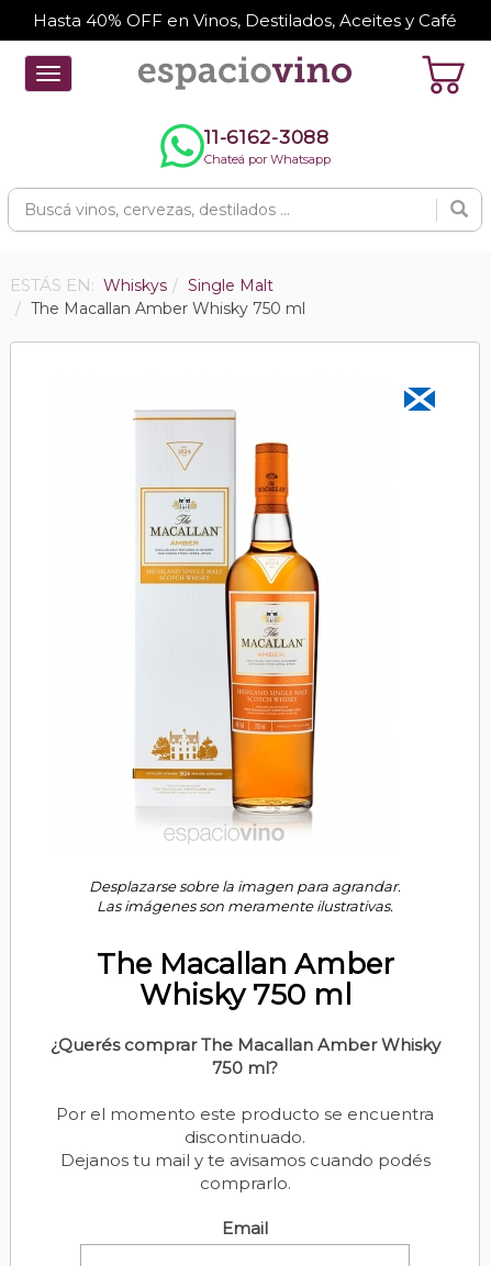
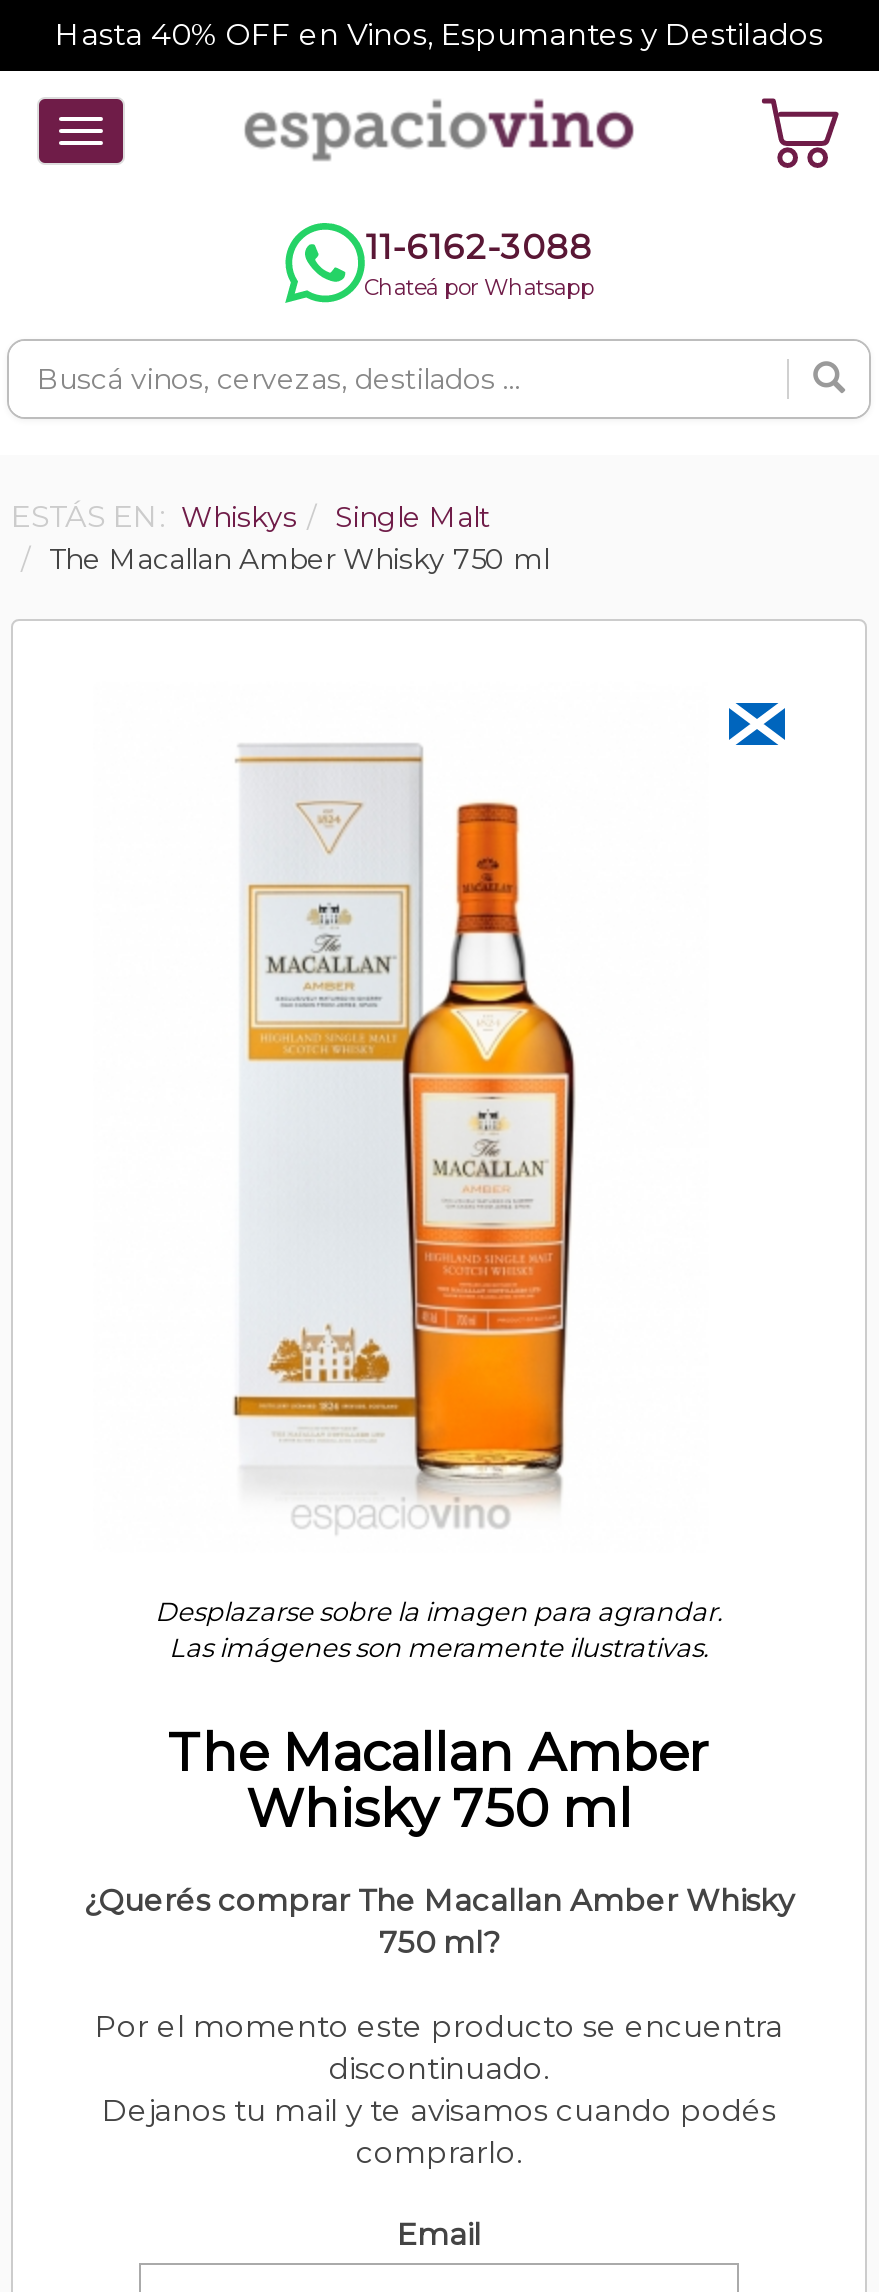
[33,10,457,31] Hasta 40% OFF en Vinos, Destilados, Aceites y Café -> [55,15,823,53] Hasta 40% OFF en Vinos, Espumantes y Destilados

